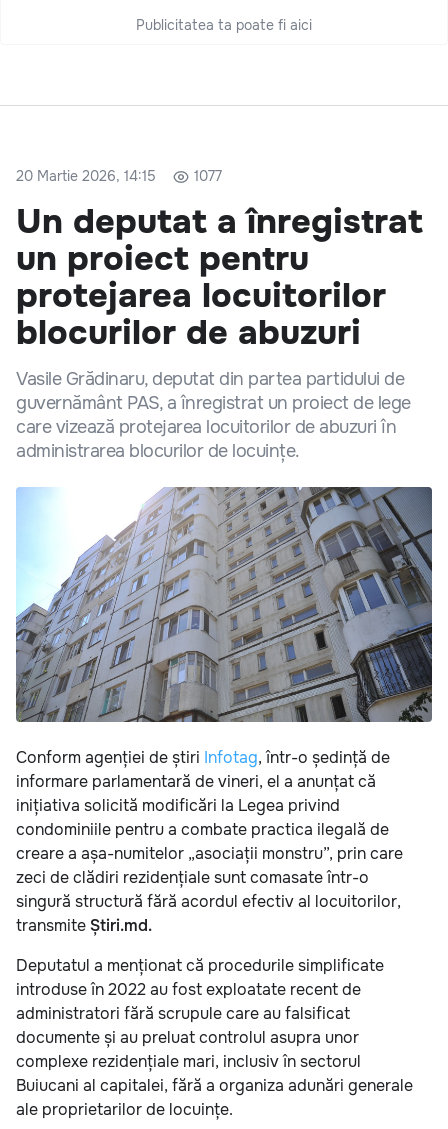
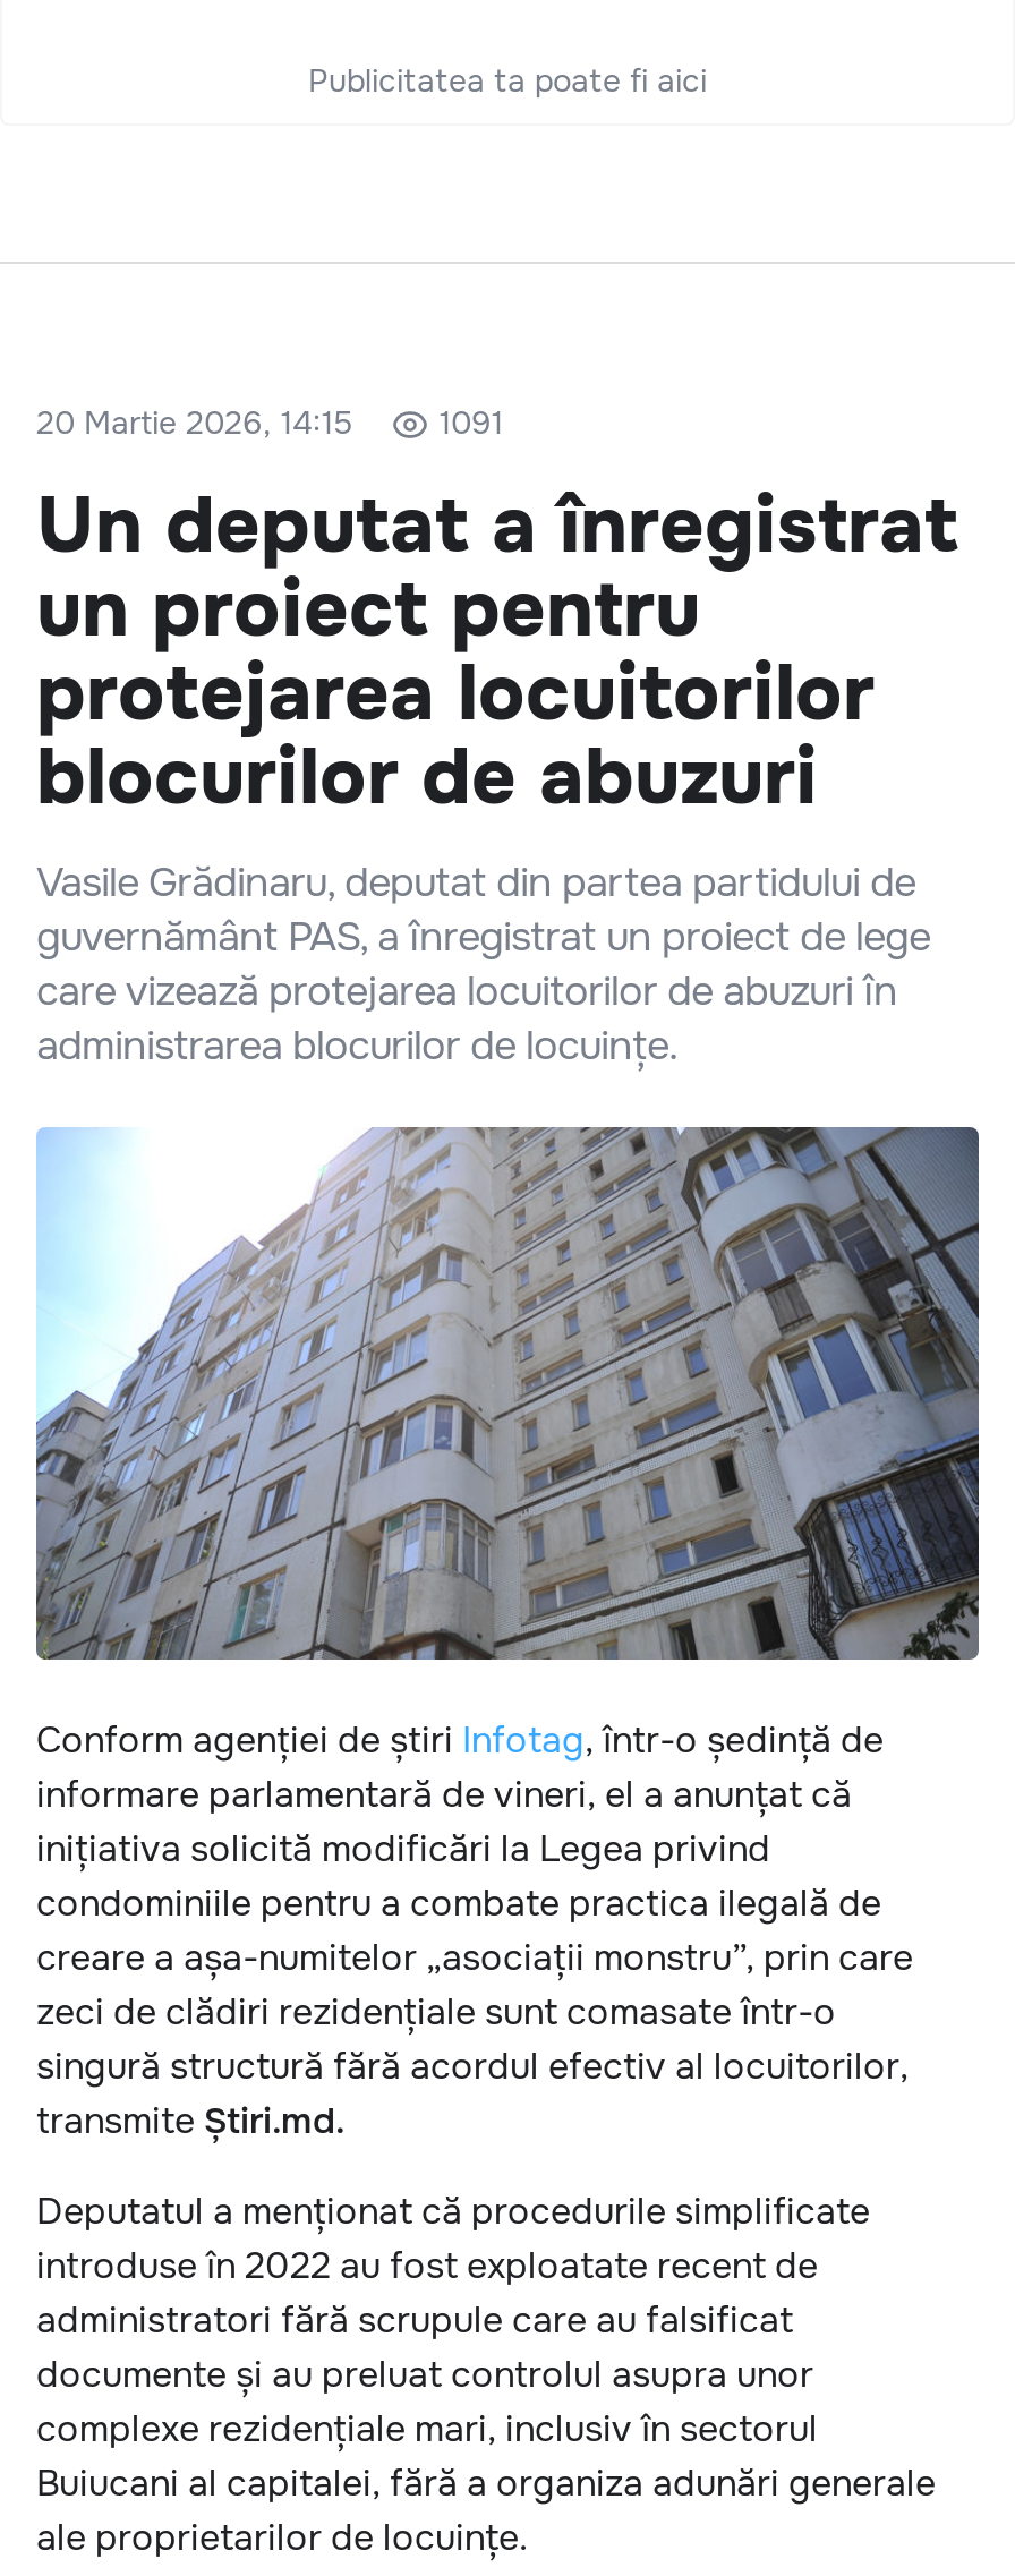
[194,167,222,185] 1077 -> [440,403,503,444] 1091

